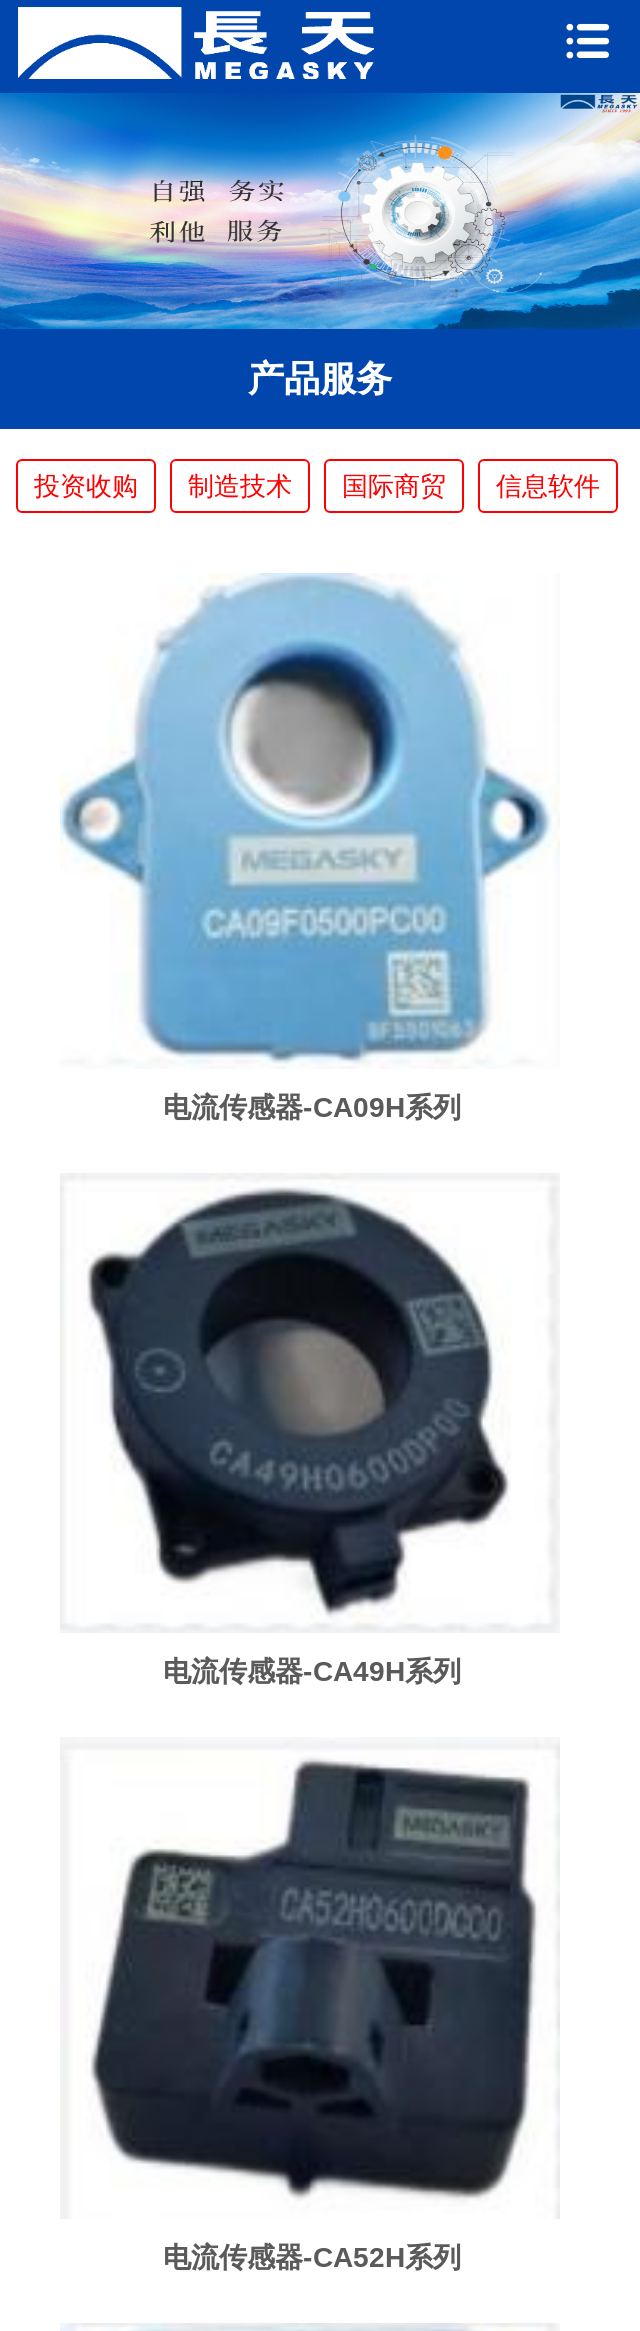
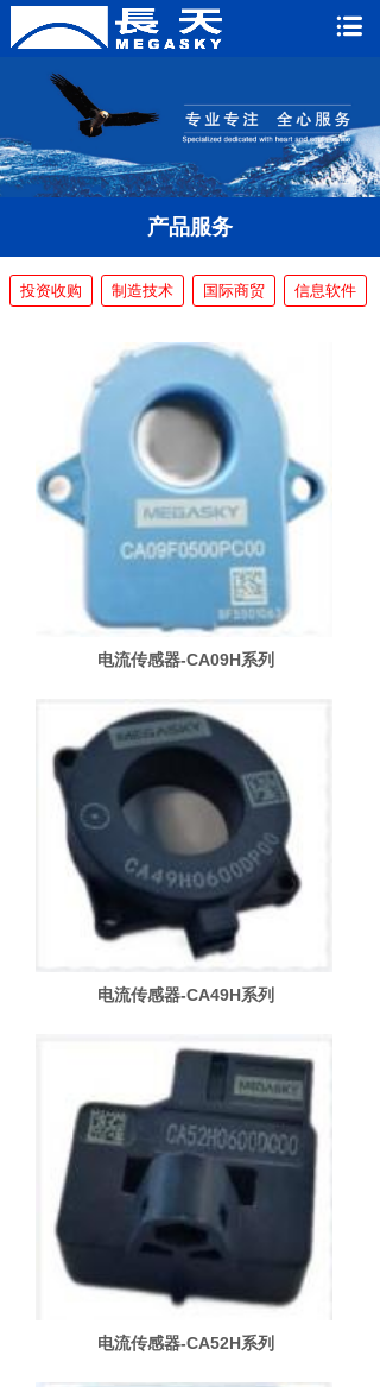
[6,91,634,331] [image] -> [4,57,376,198] [image]

